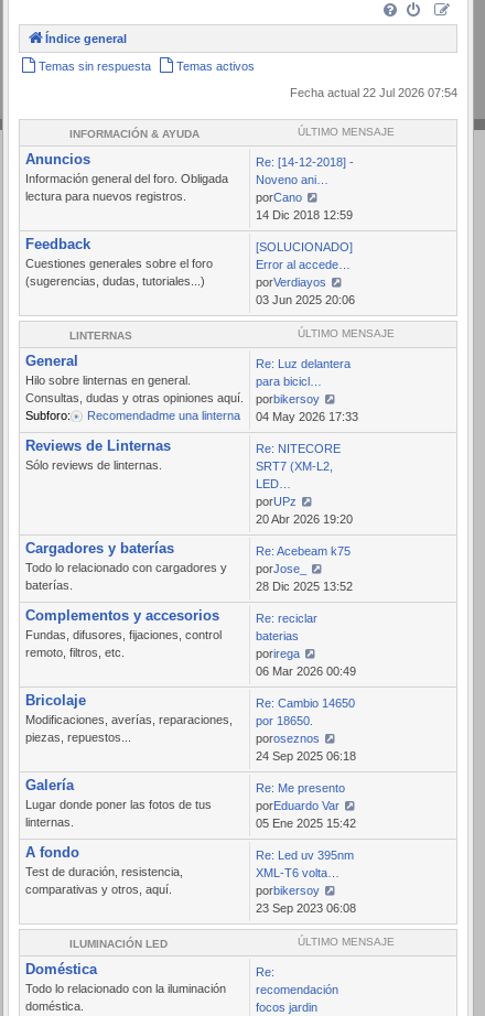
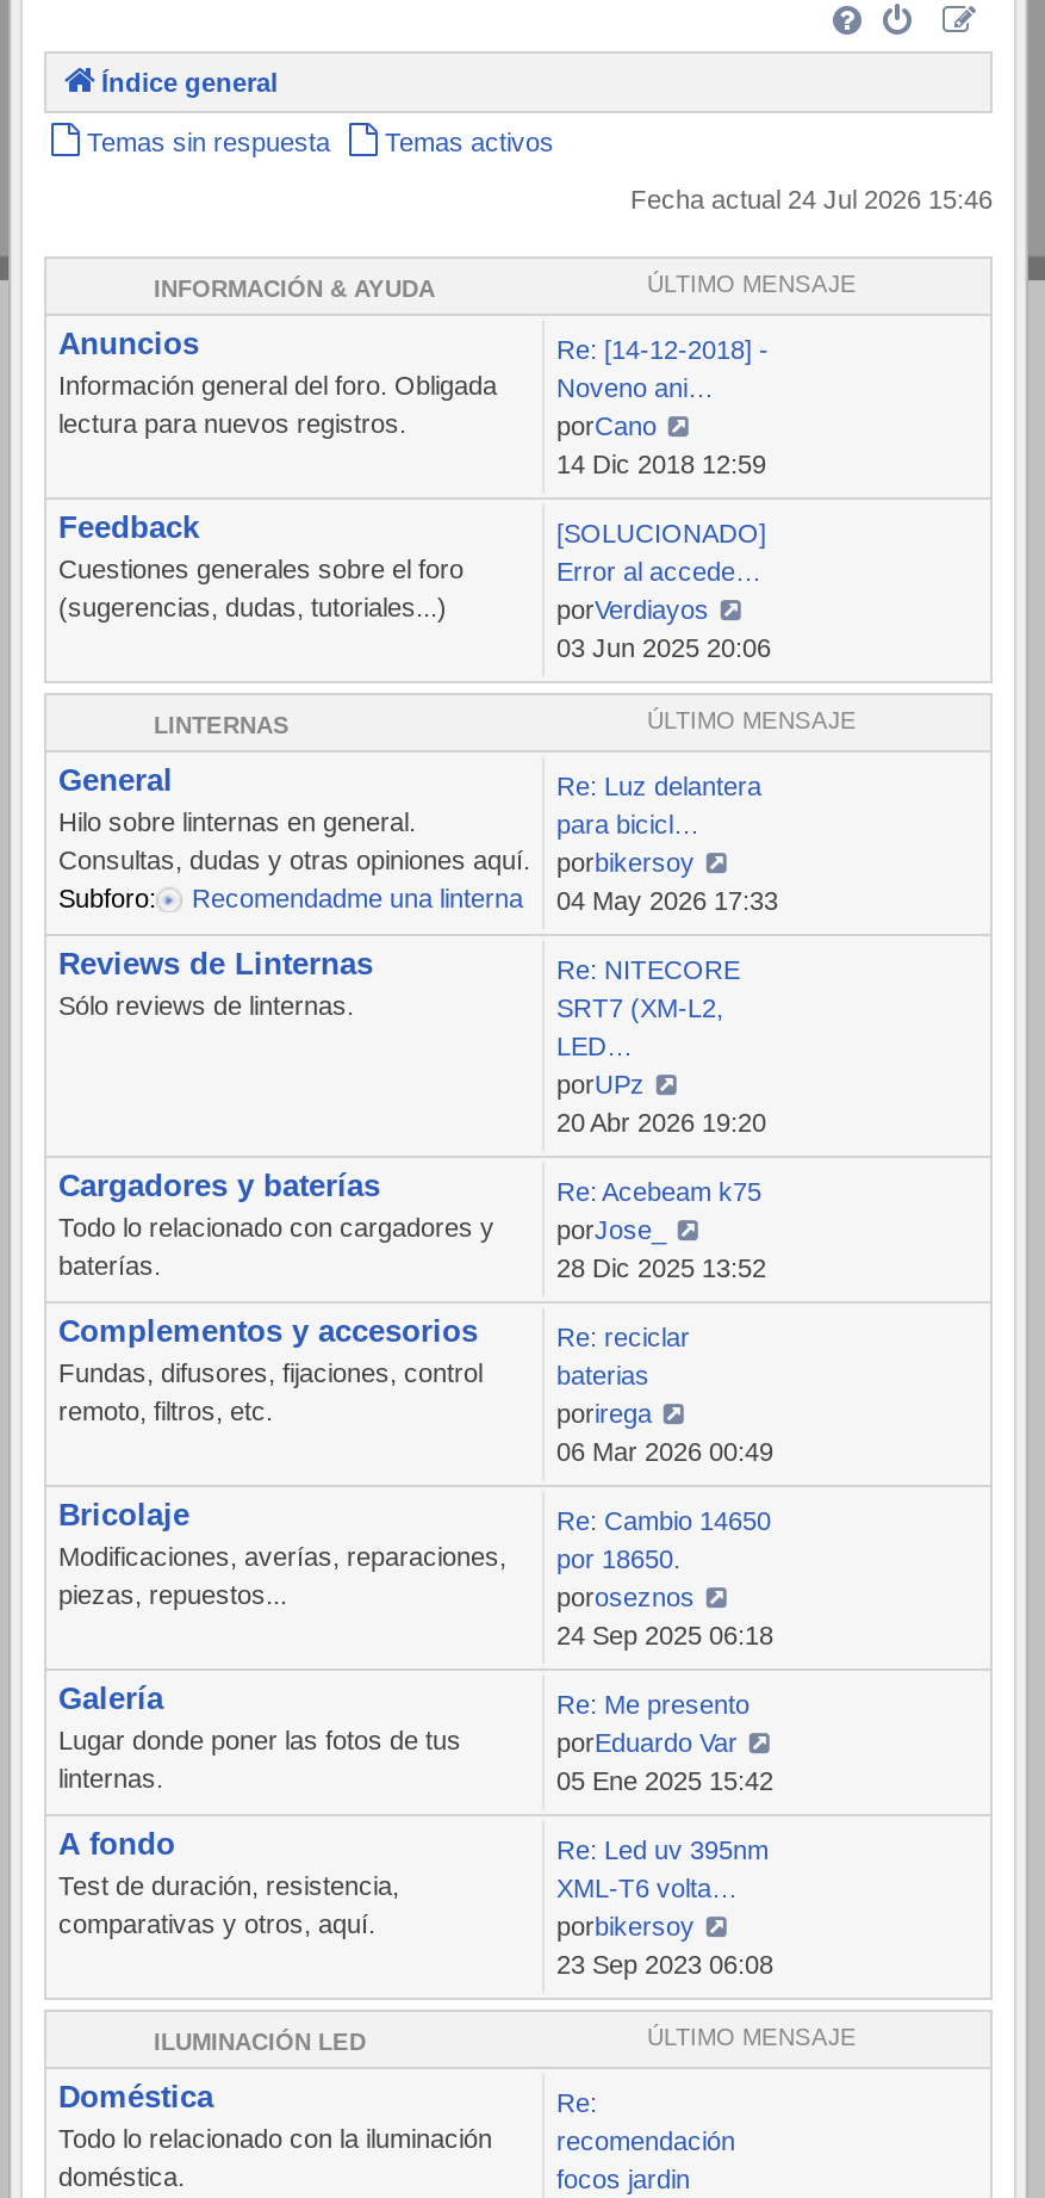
[290,86,457,99] Fecha actual 22 Jul 2026 07:54 -> [630,185,993,213] Fecha actual 24 Jul 2026 15:46

